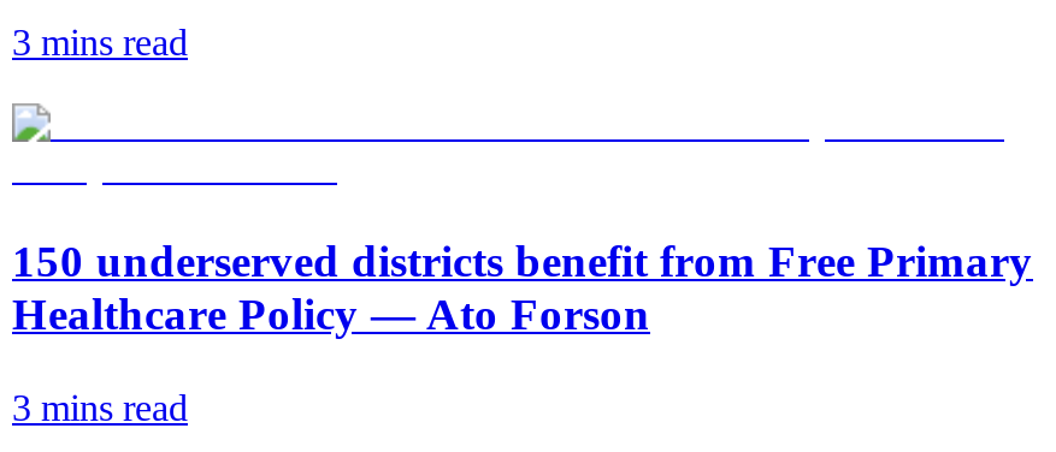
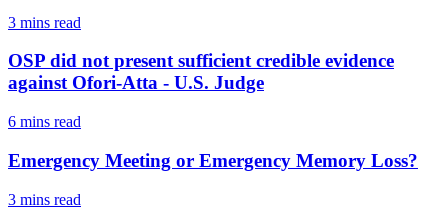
[12,235,1033,339] 150 underserved districts benefit from Free Primary | Healthcare Policy — Ato Forson -> [8,50,418,171] OSP did not present sufficient credible evidence | against Ofori-Atta - U.S. Judge | 6 mins read | Emergency Meeting or Emergency Memory Loss?

